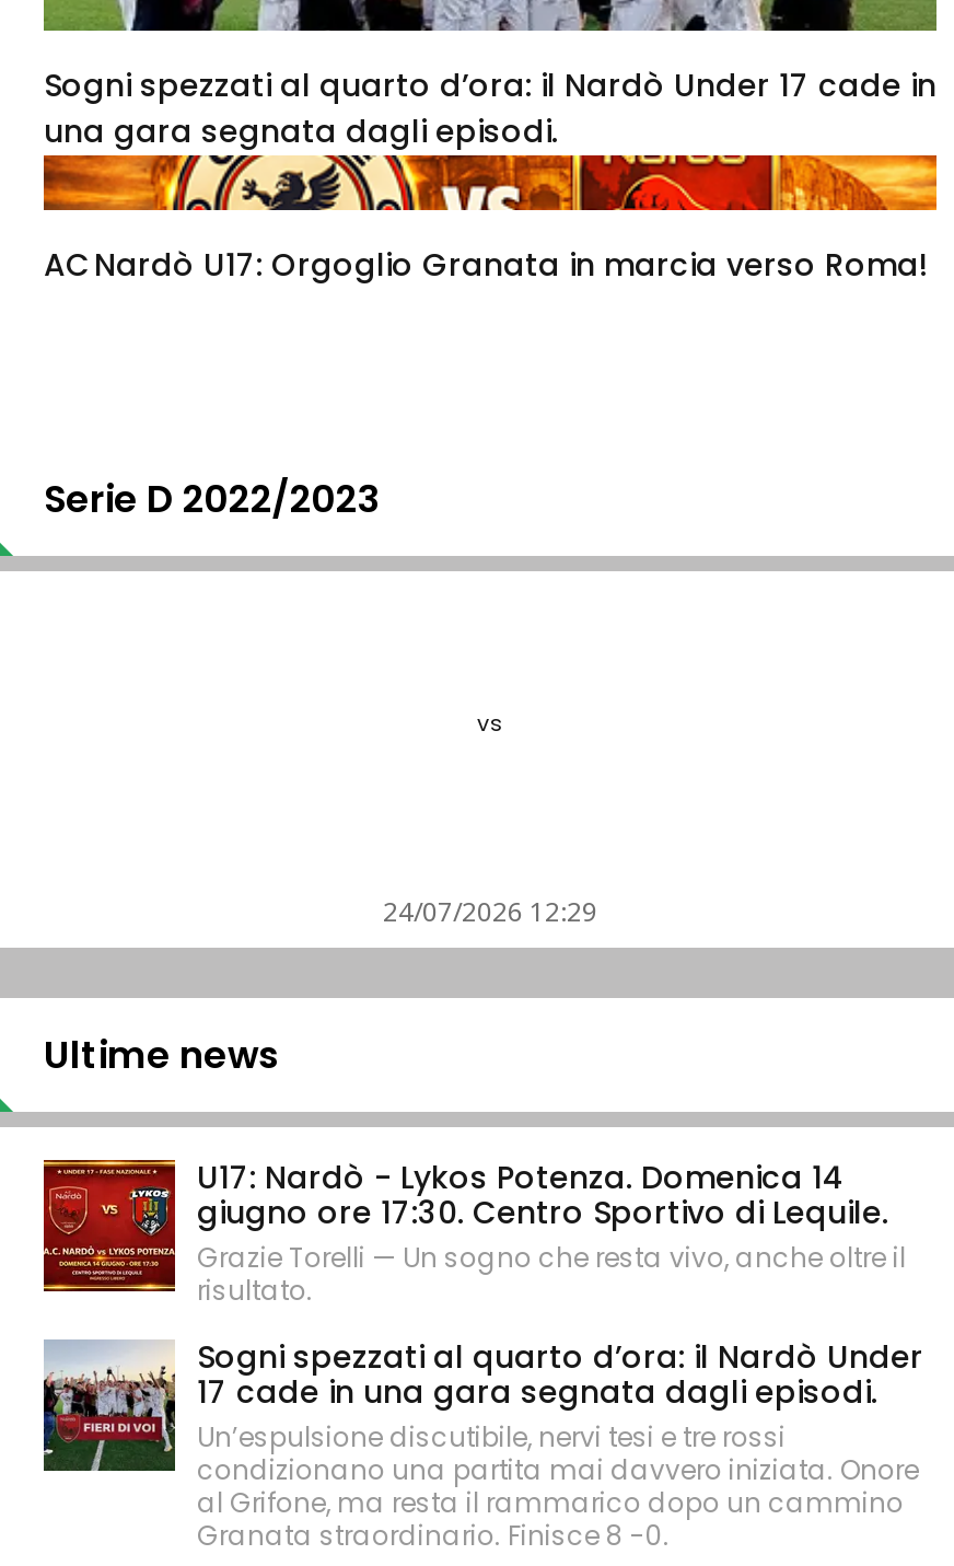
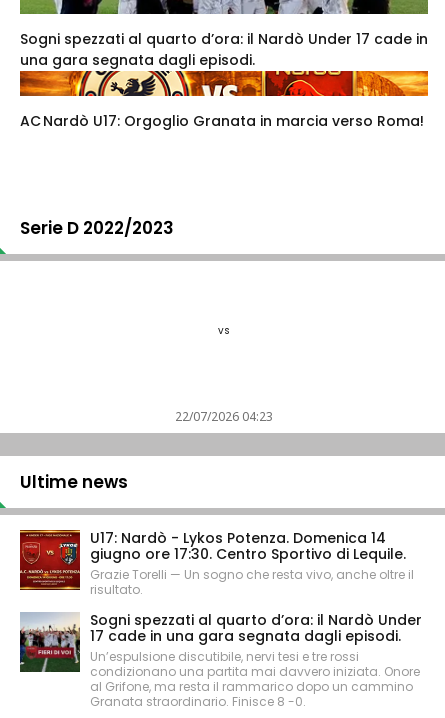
[383,893,597,930] 24/07/2026 12:29 -> [175,408,273,425] 22/07/2026 04:23

